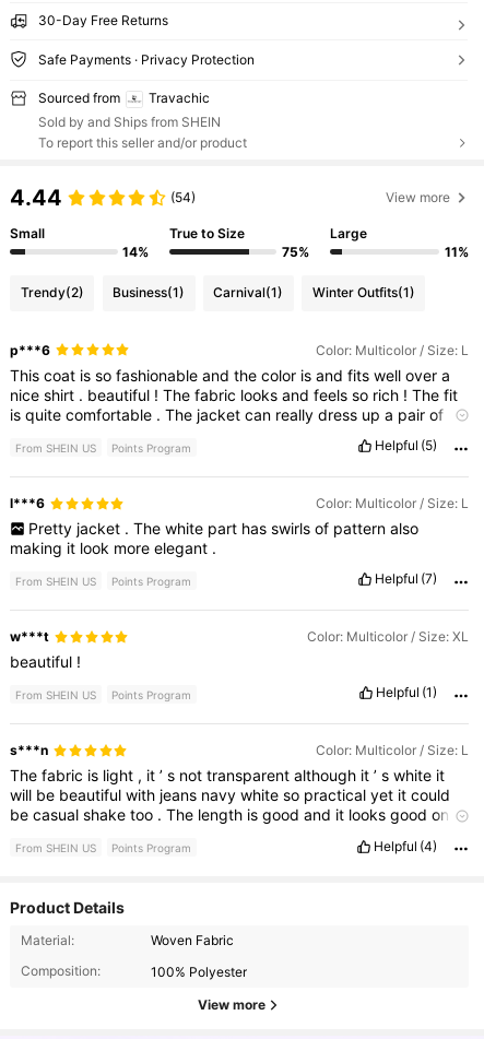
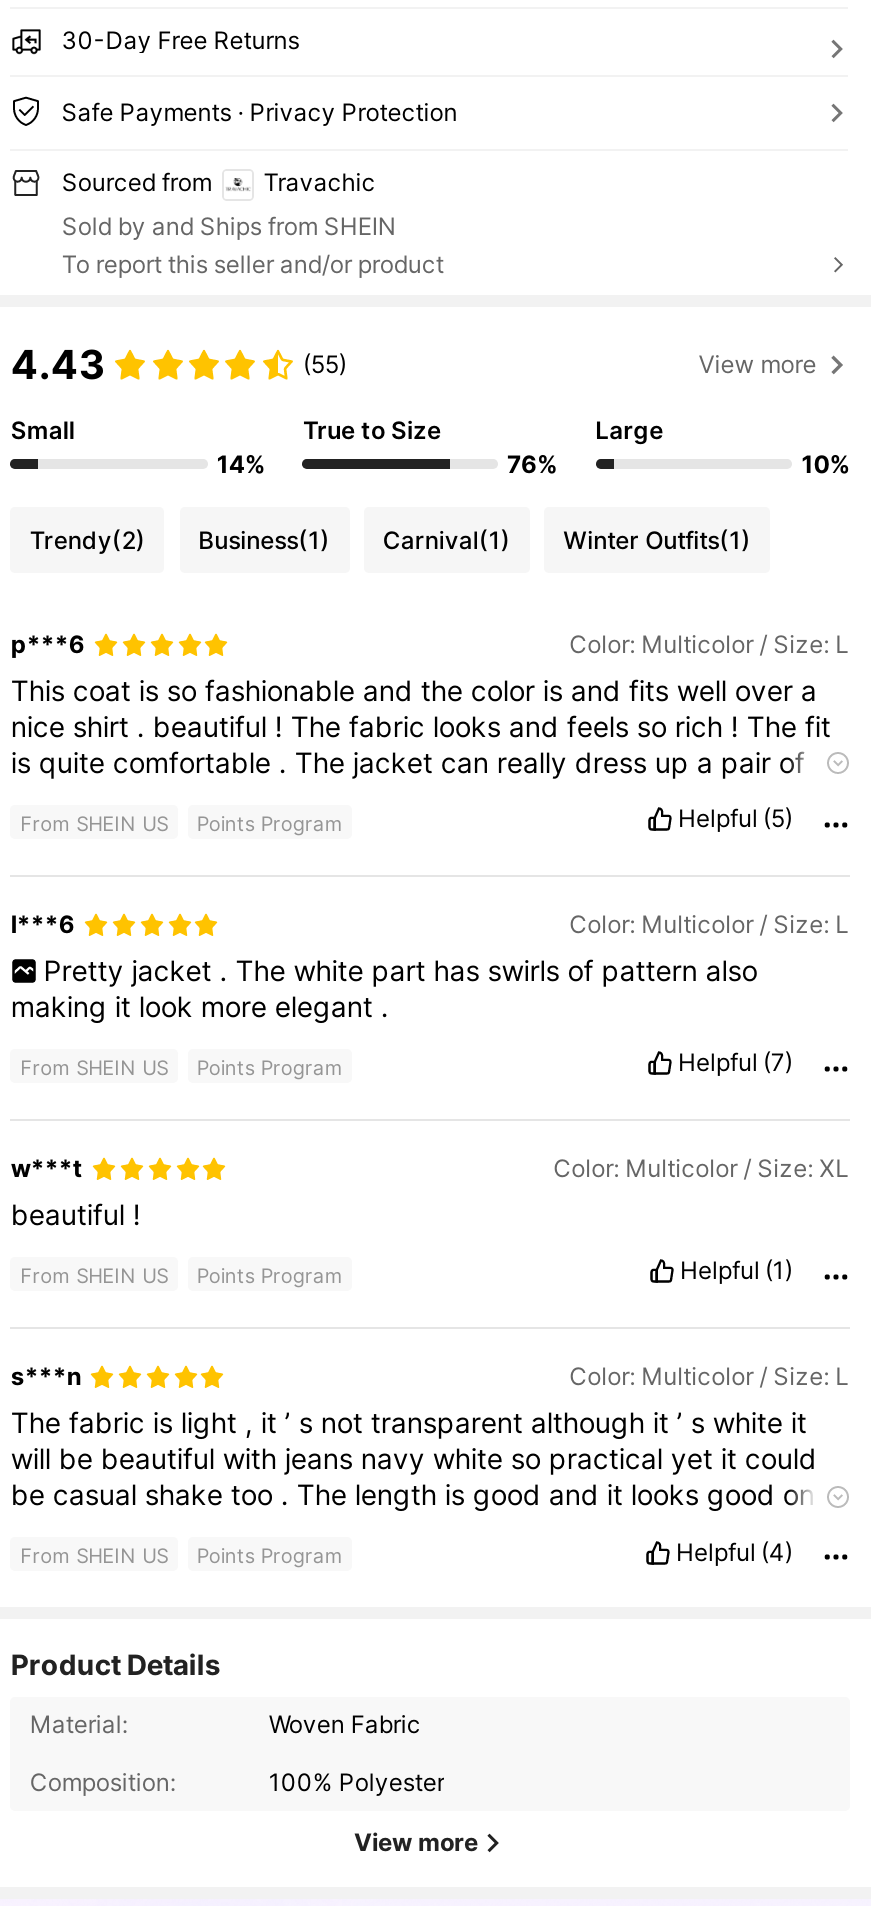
[10,185,63,211] 4.44 -> [11,341,105,389] 4.43
[171,189,196,206] (54) -> [303,349,347,379] (55)
[281,244,309,260] 75% -> [507,449,557,479] 76%
[444,244,468,260] 11% -> [801,449,849,479] 10%

